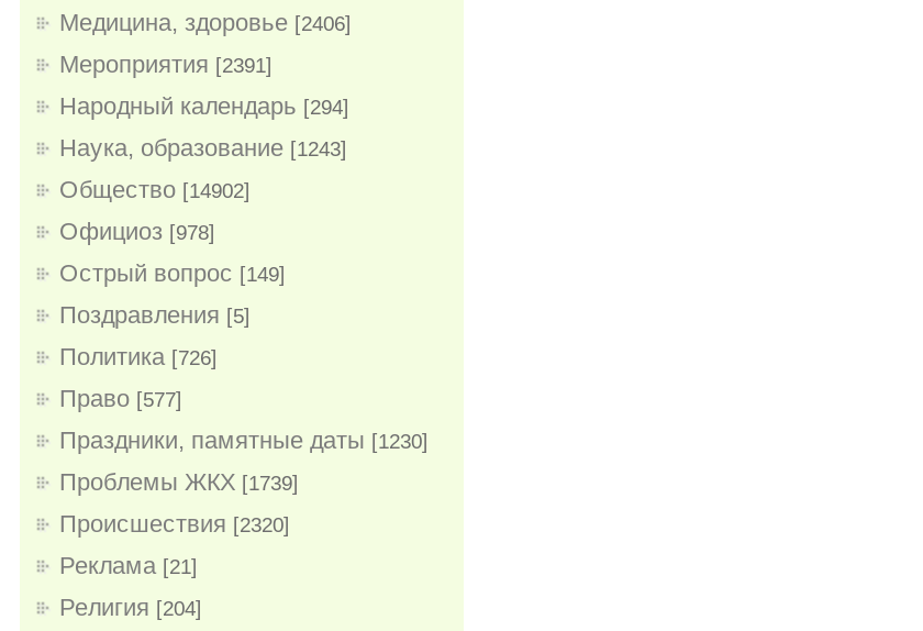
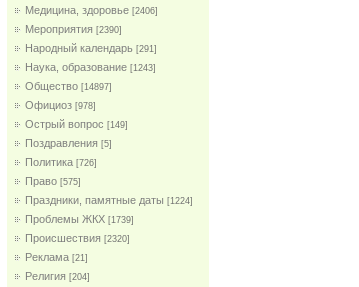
[59,51,273,77] Мероприятия [2391] -> [25,23,122,35] Мероприятия [2390]
[59,92,349,119] Народный календарь [294] -> [25,42,157,54] Народный календарь [291]
[59,176,251,202] Общество [14902] -> [25,80,112,92] Общество [14897]
[59,385,182,411] Право [577] -> [25,175,81,187] Право [575]
[59,427,429,453] Праздники, памятные даты [1230] -> [25,194,193,206] Праздники, памятные даты [1224]

